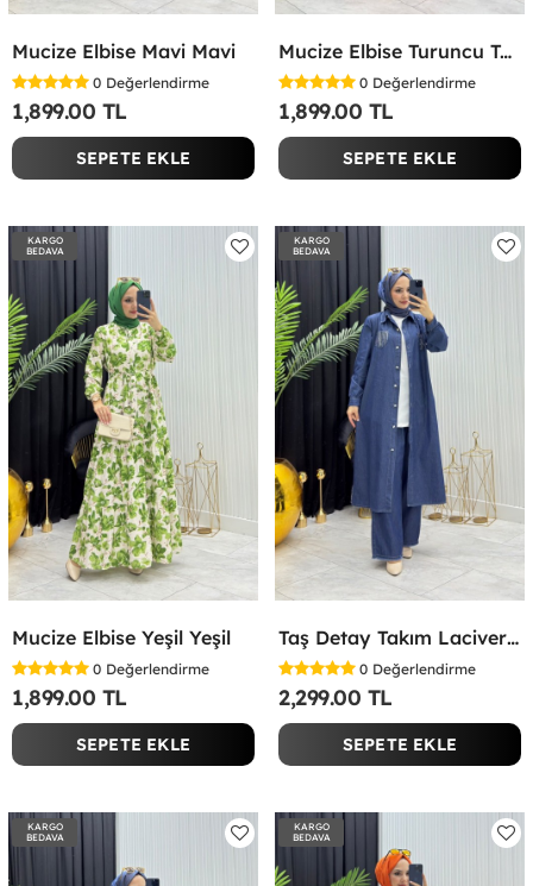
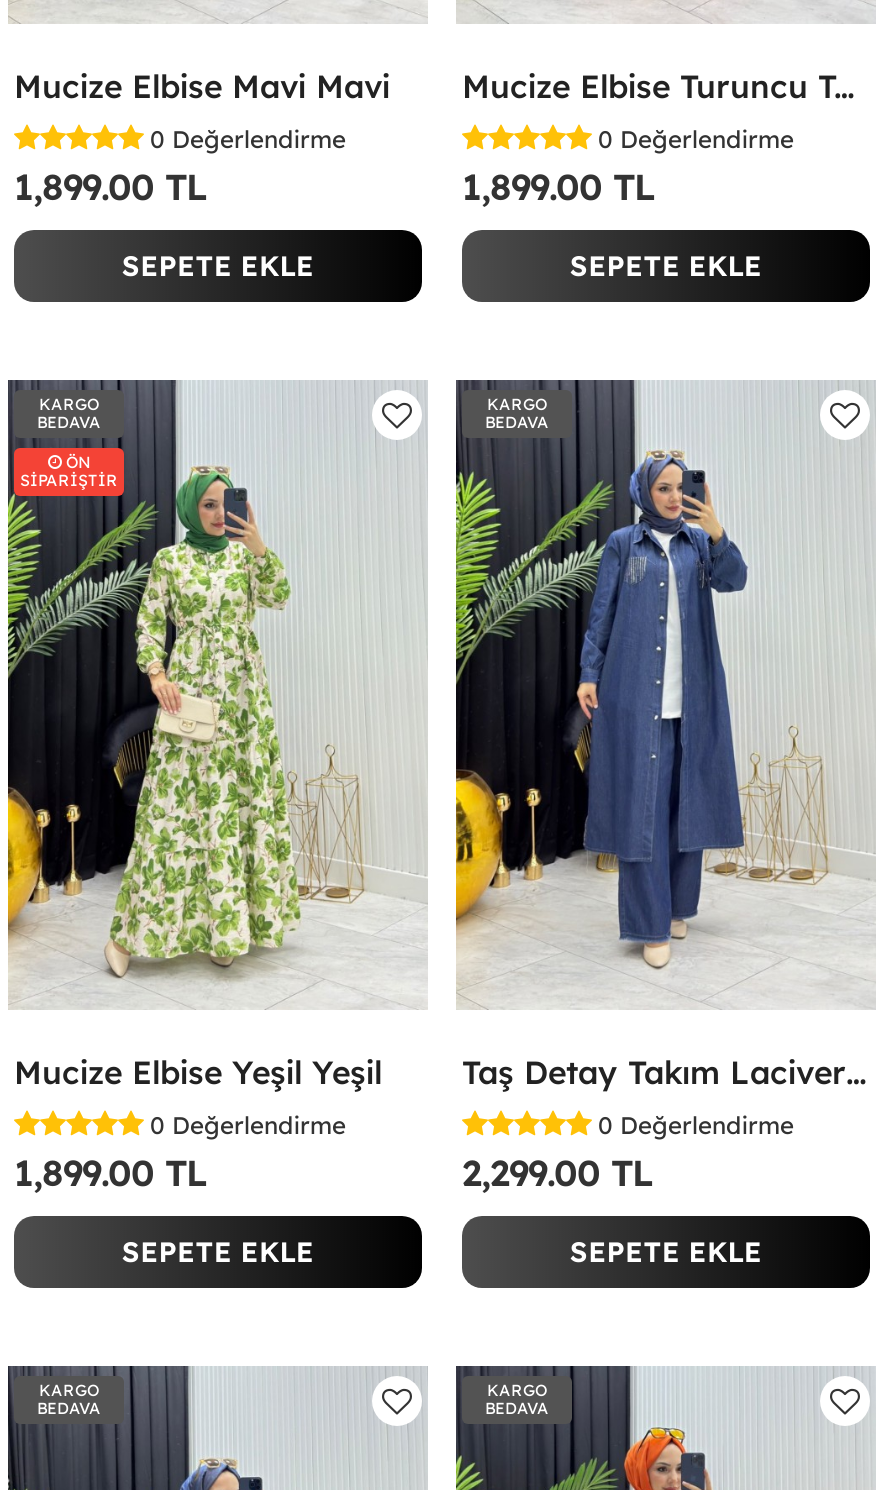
none -> [20,452,118,490] ÖN | SİPARİŞTİR

